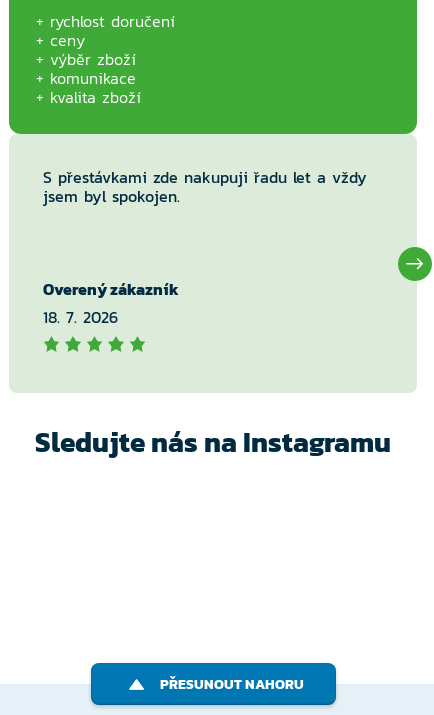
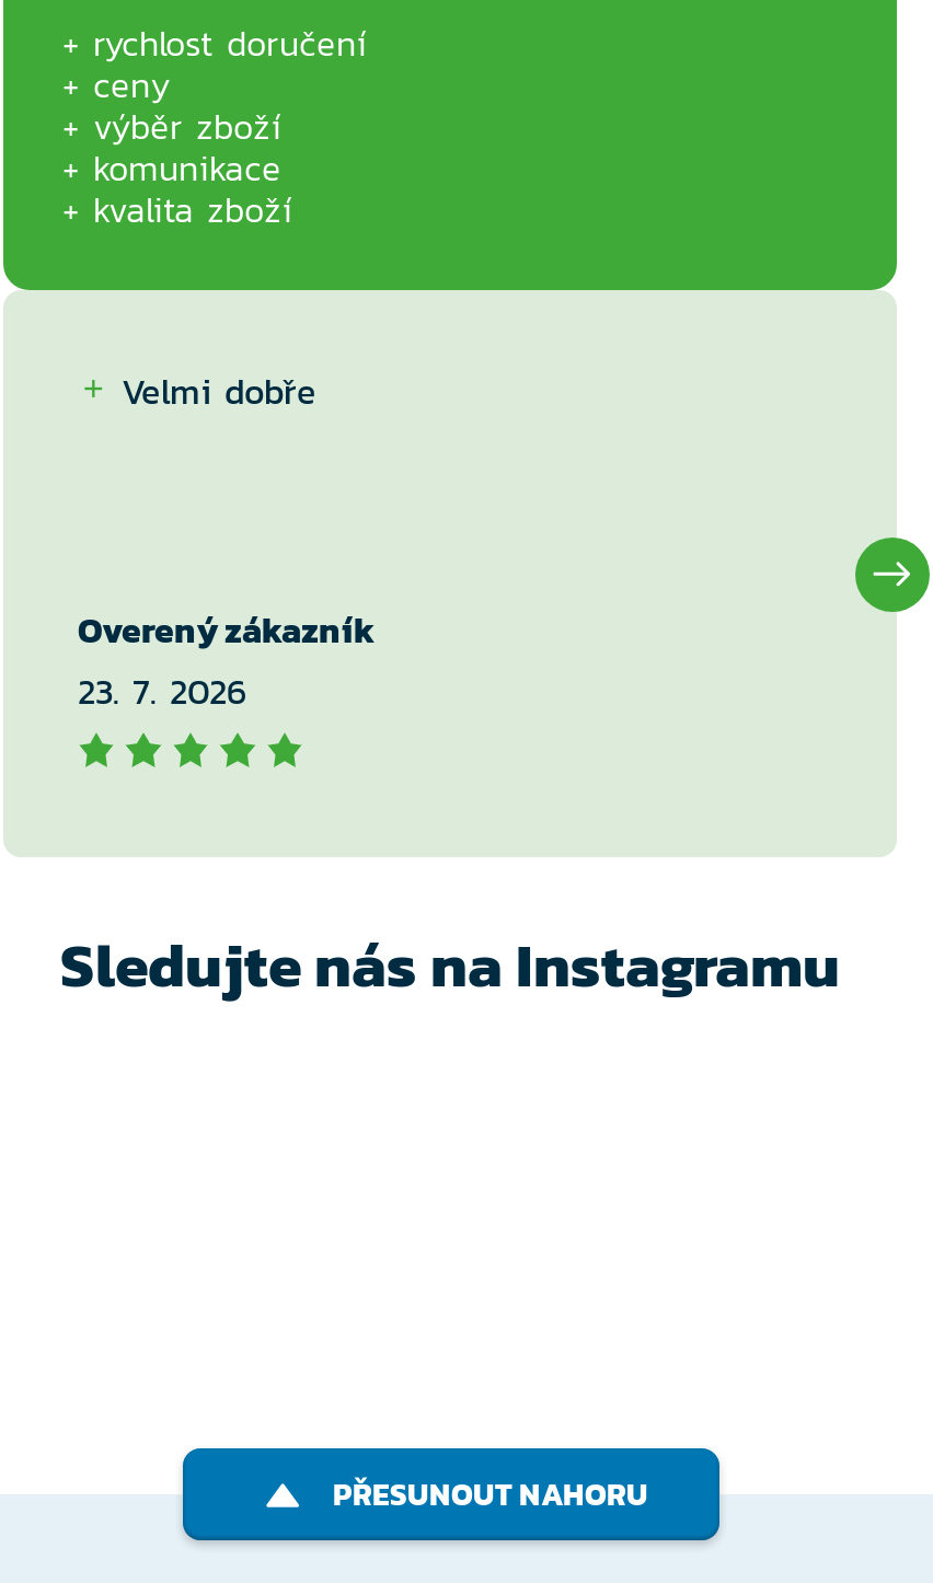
[43,165,367,208] S přestávkami zde nakupuji řadu let a vždy | jsem byl spokojen. -> [122,365,316,417] Velmi dobře
[43,305,118,329] 18. 7. 2026 -> [78,665,246,717] 23. 7. 2026

